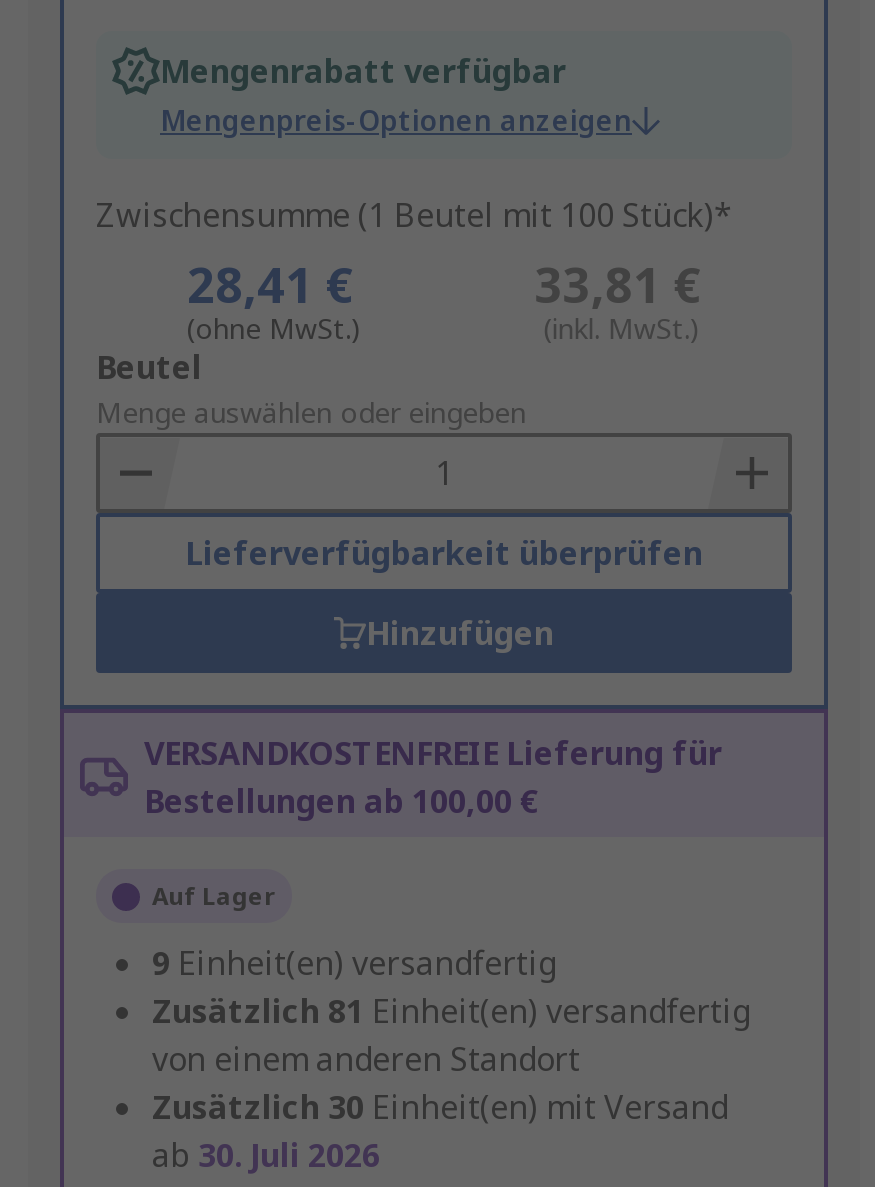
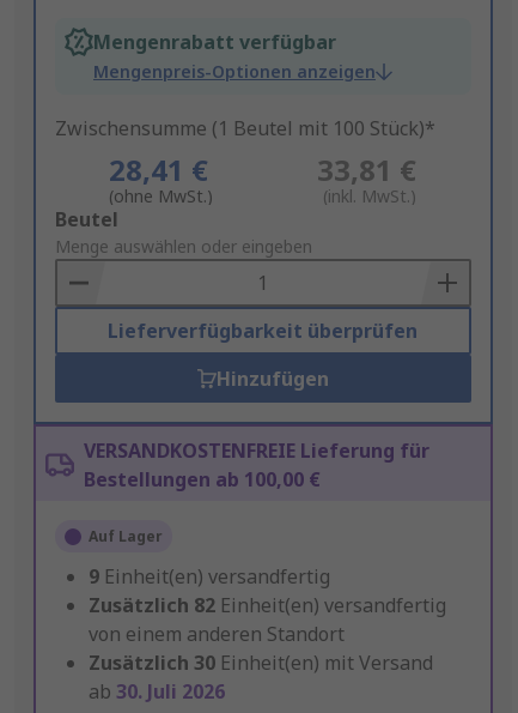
[152,990,750,1034] Zusätzlich 81 Einheit(en) versandfertig -> [89,593,446,619] Zusätzlich 82 Einheit(en) versandfertig

